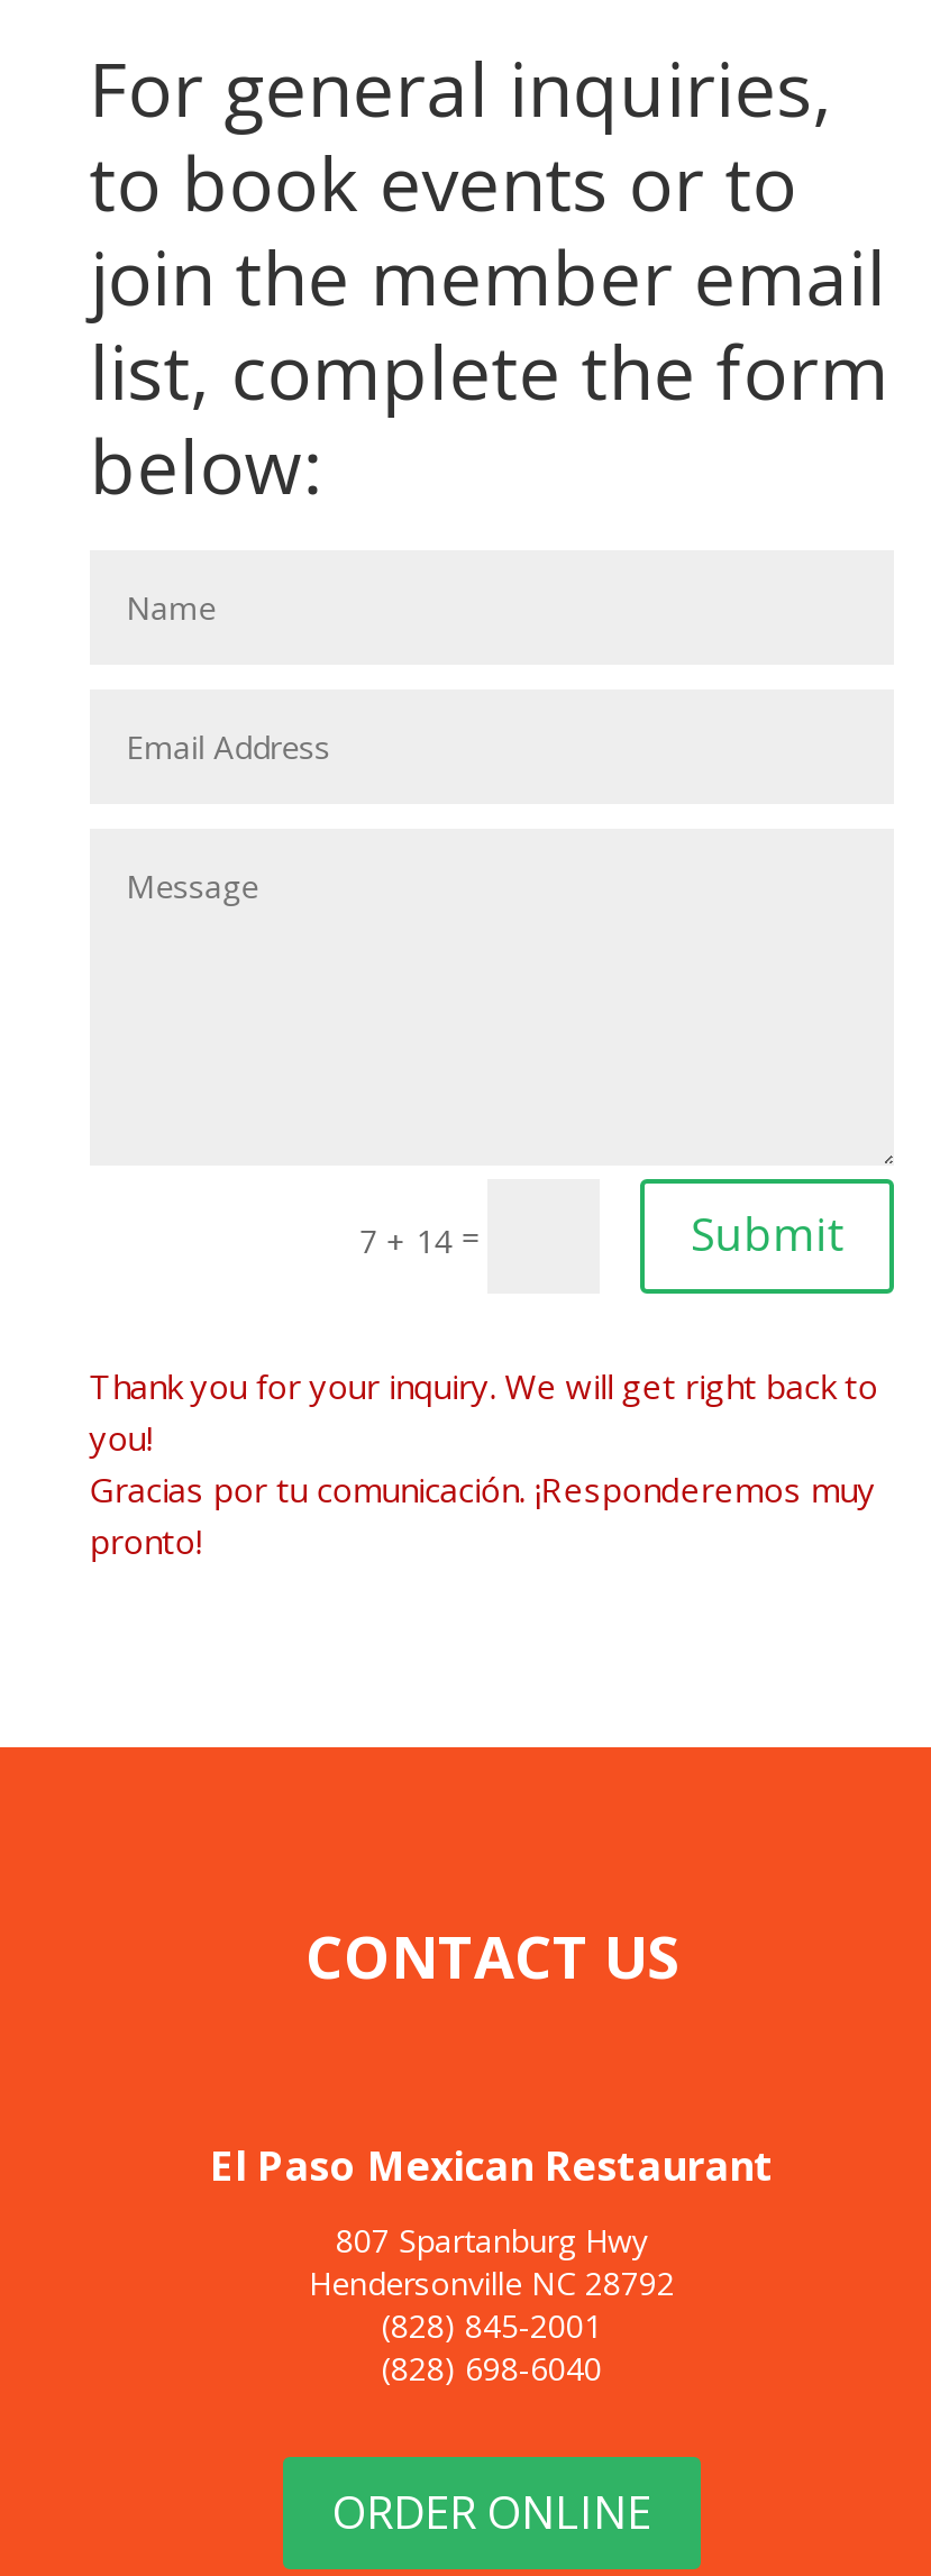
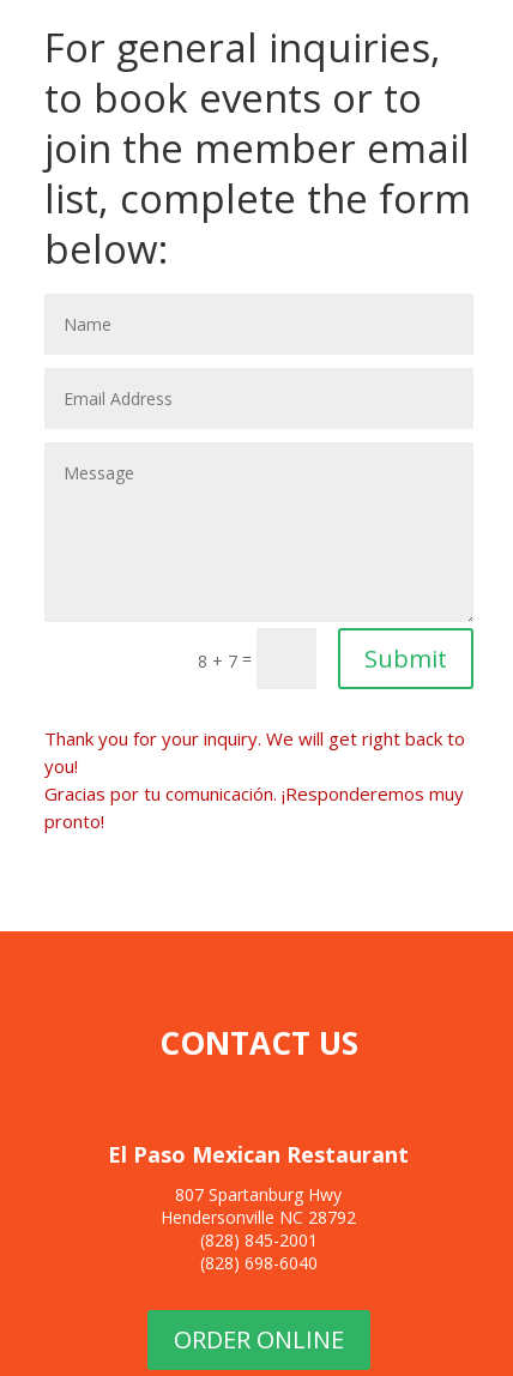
[360,1214,488,1260] 7 + 14 = -> [198,648,257,673] 8 + 7 =

